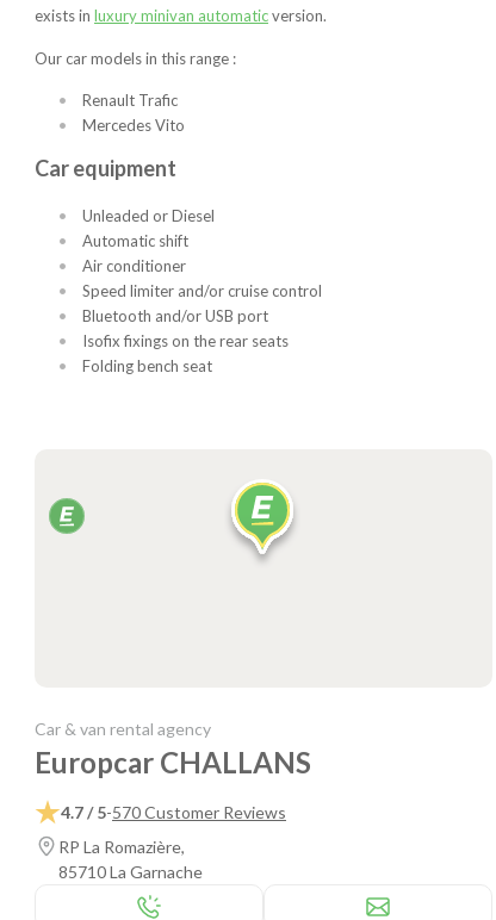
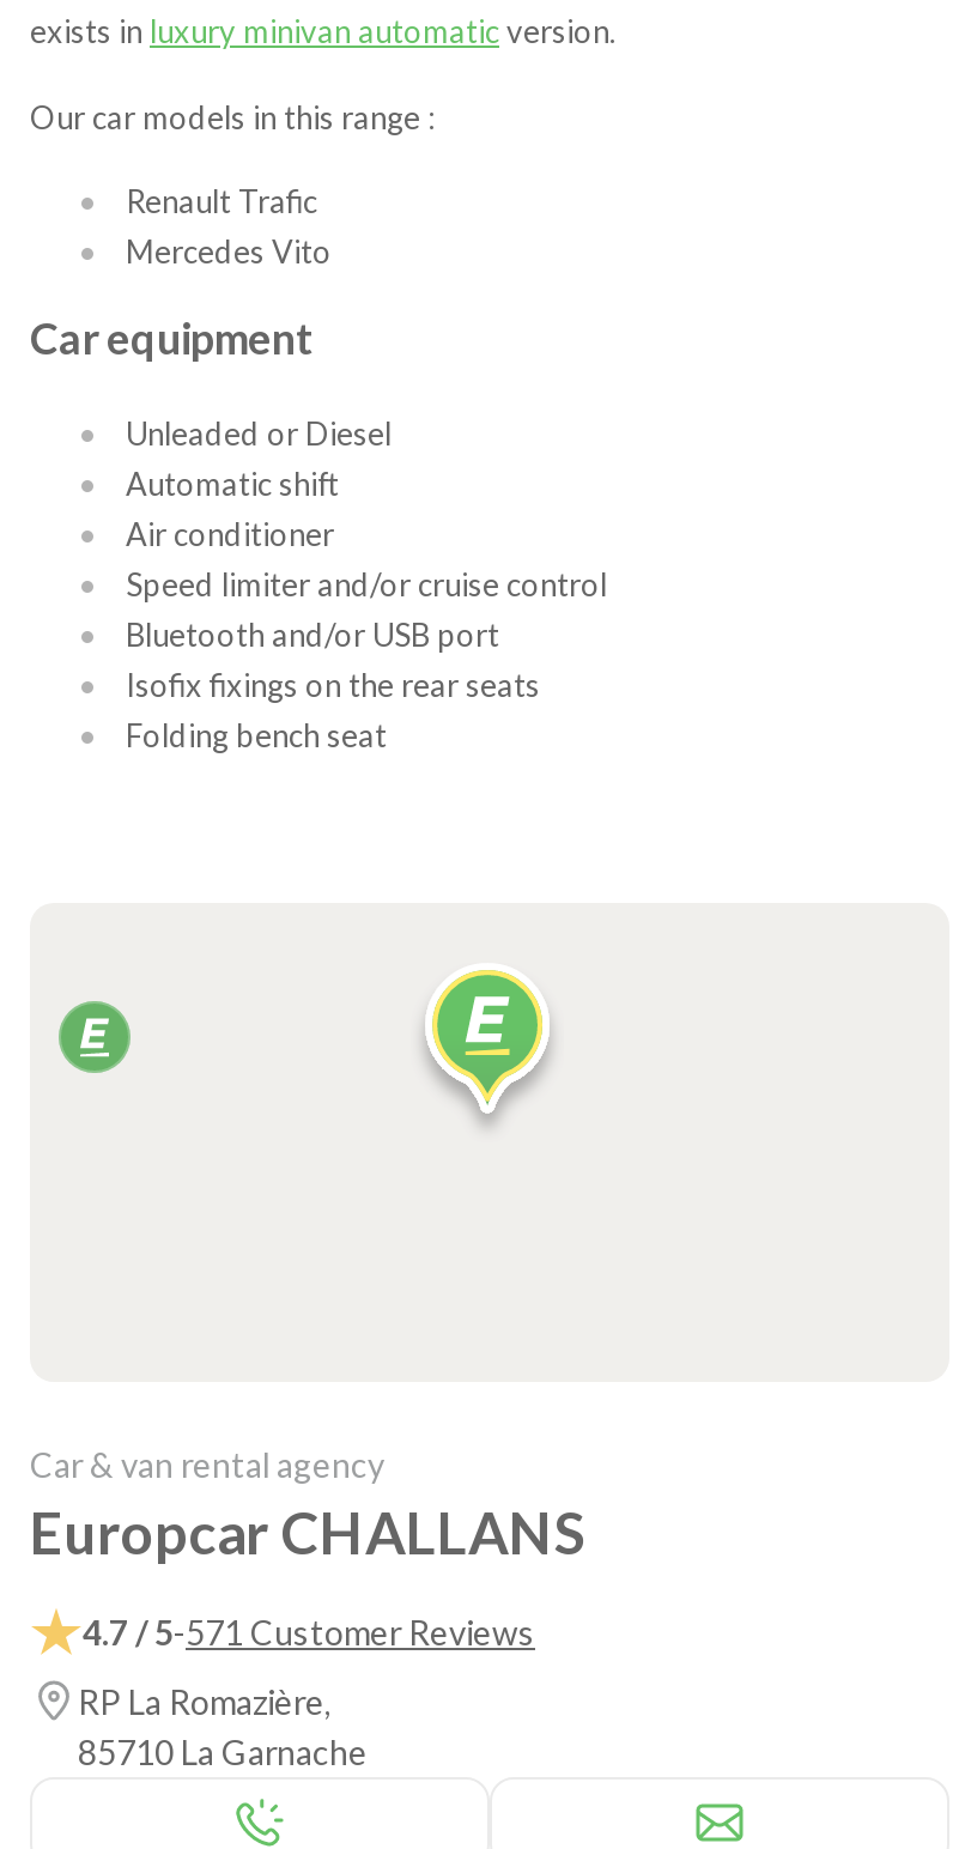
[61,801,286,822] 4.7 / 5-570 Customer Reviews -> [83,1611,535,1651] 4.7 / 5-571 Customer Reviews

